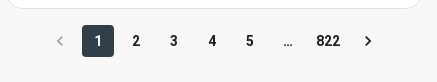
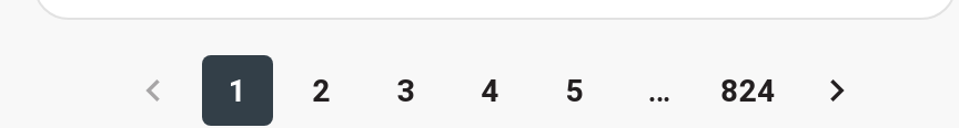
[316,33,340,49] 822 -> [721,73,775,108] 824

